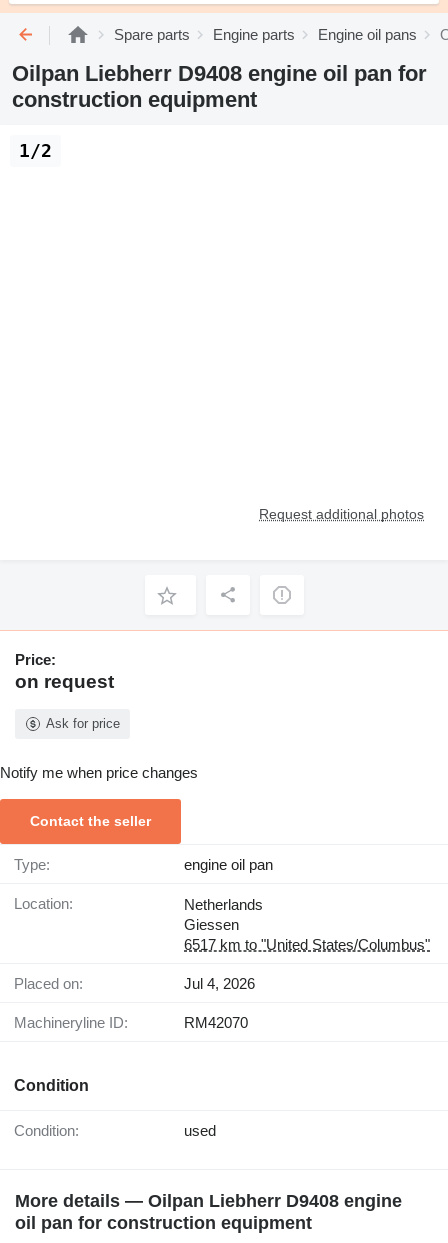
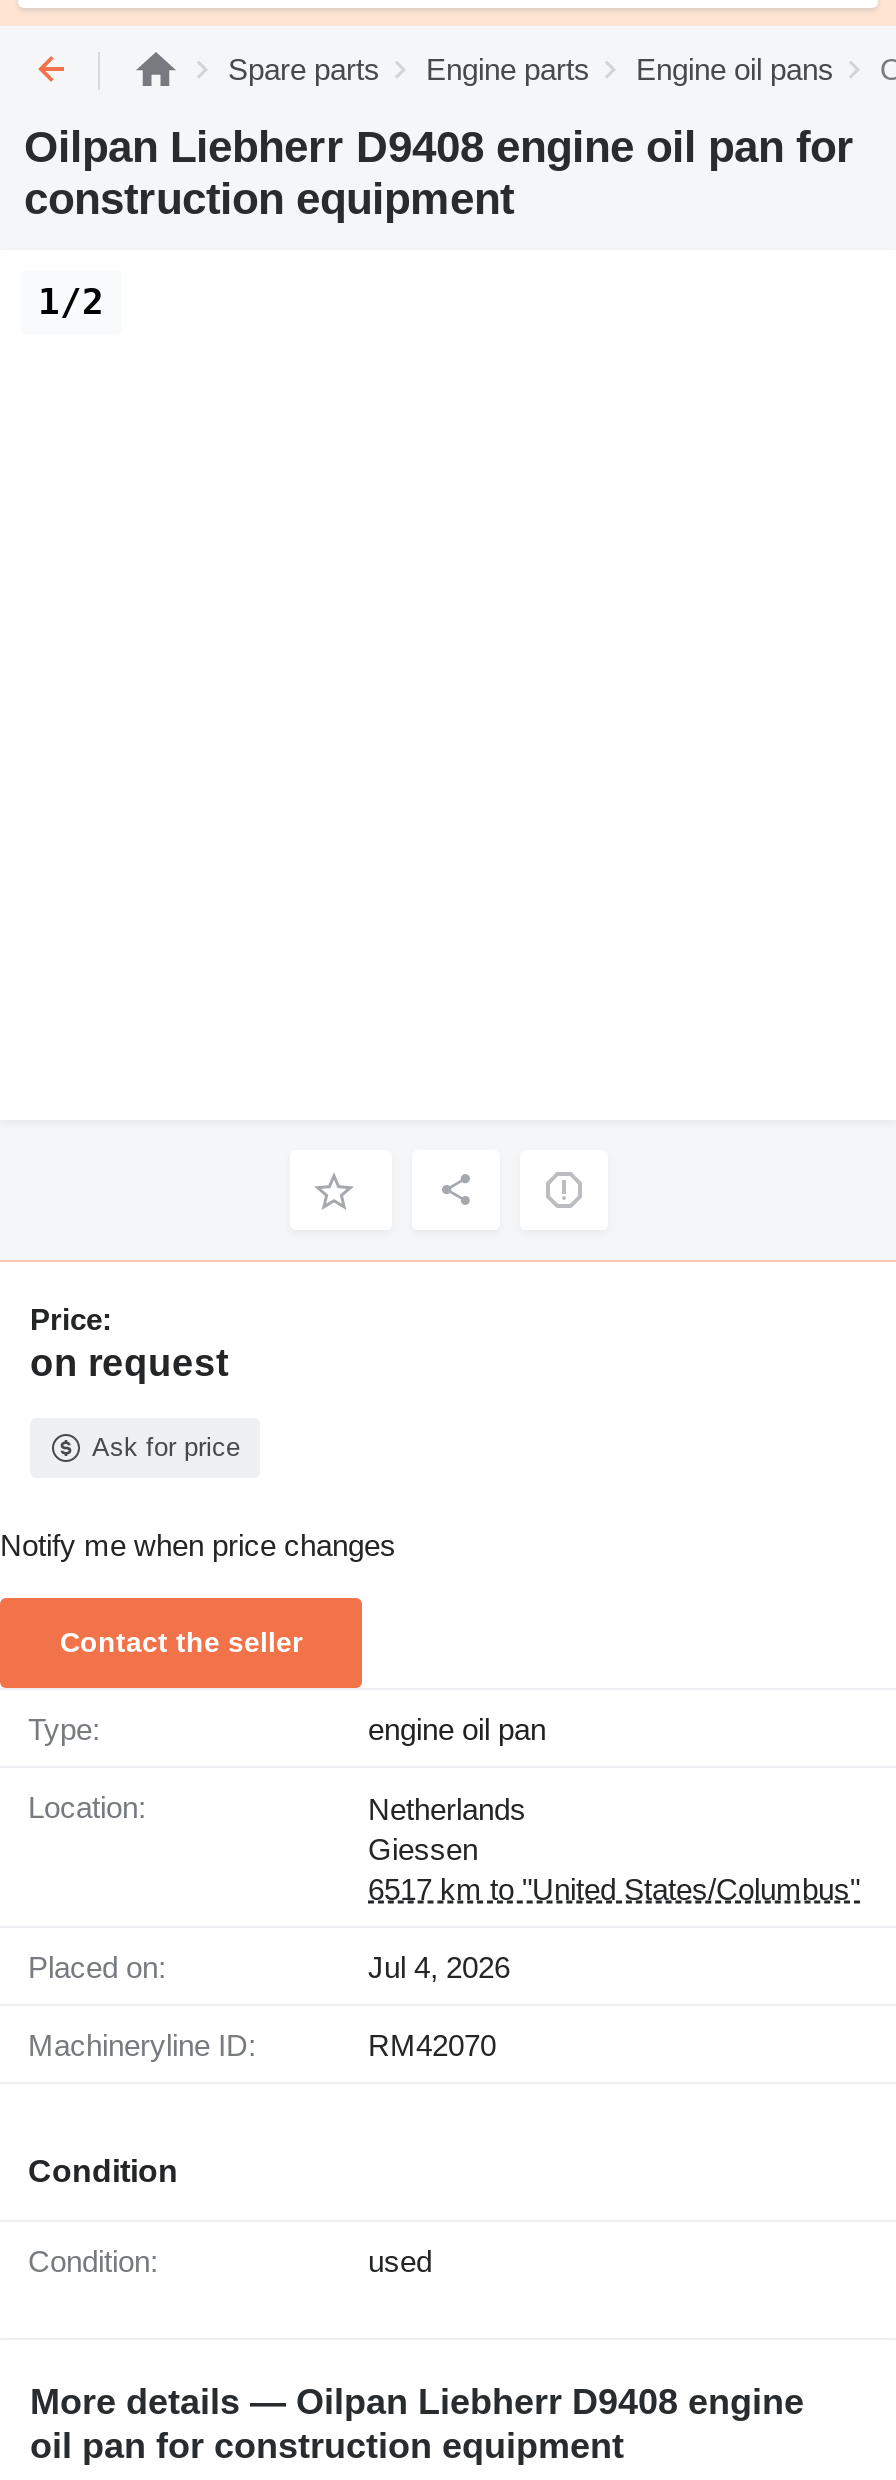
[259,506,424,522] Request additional photos -> none

